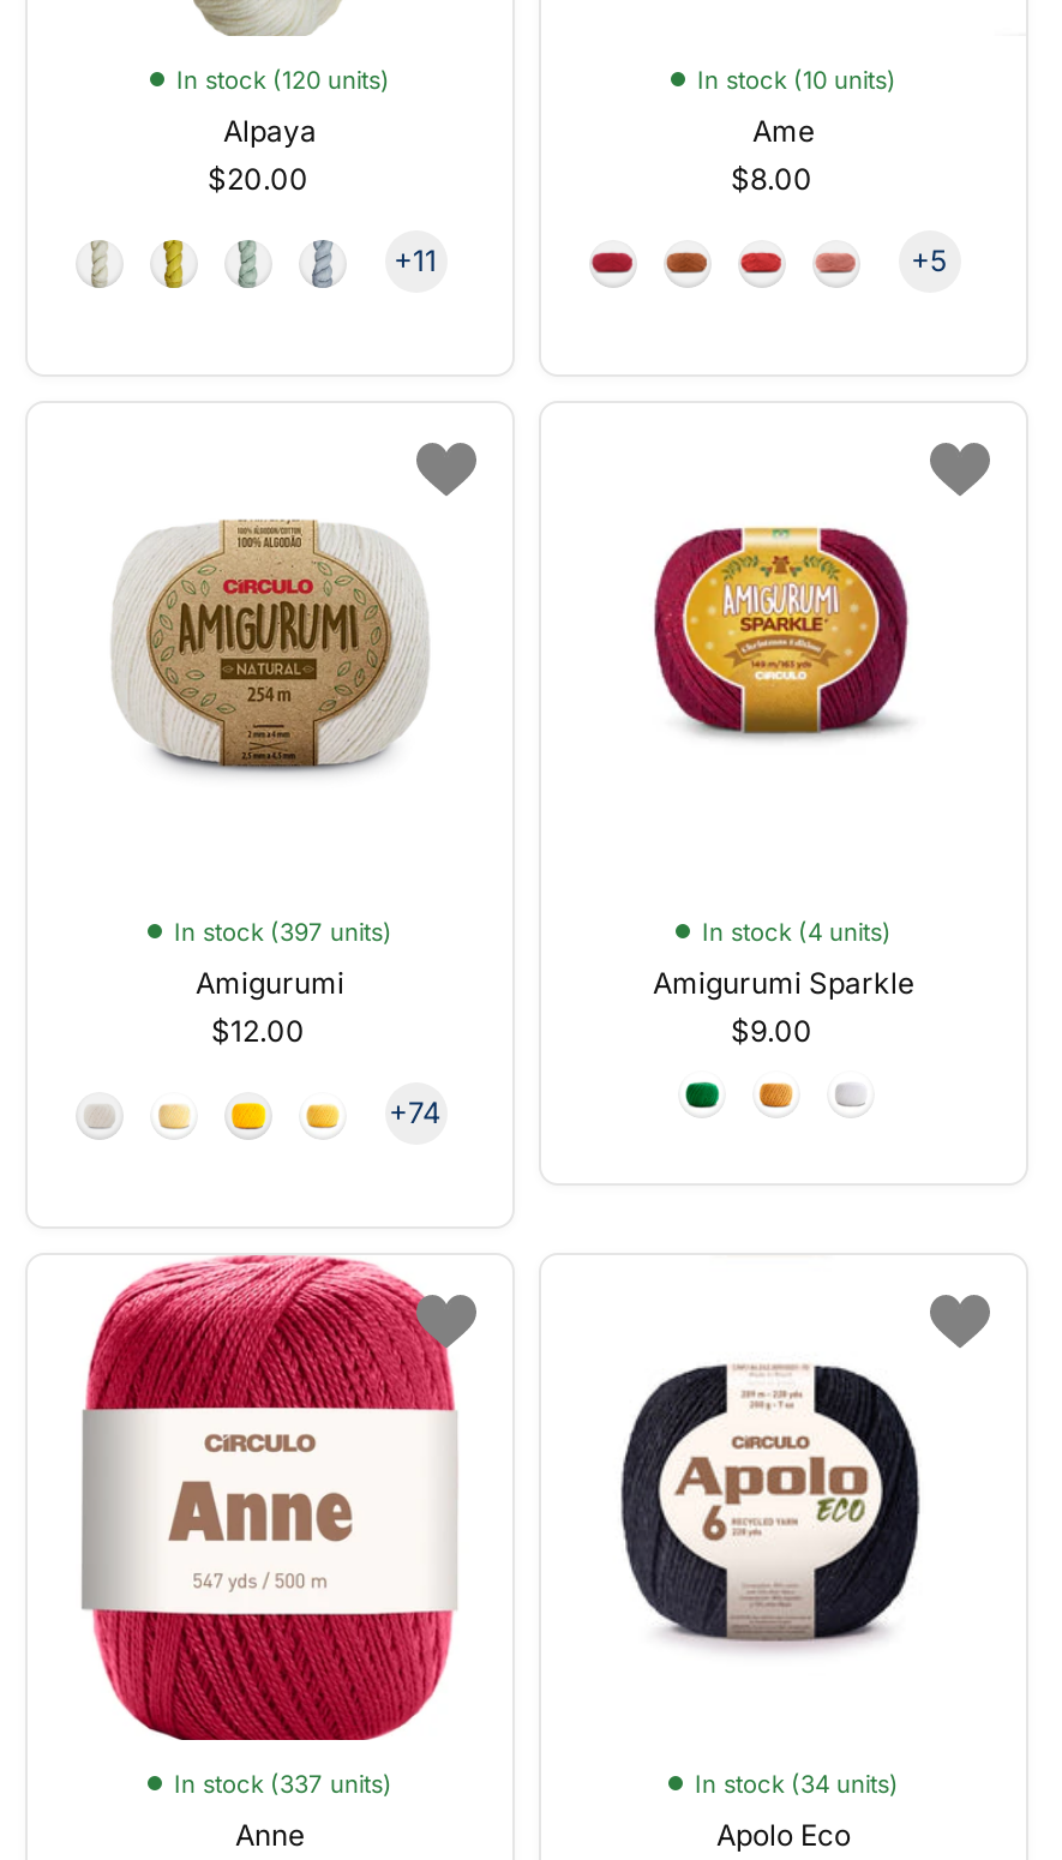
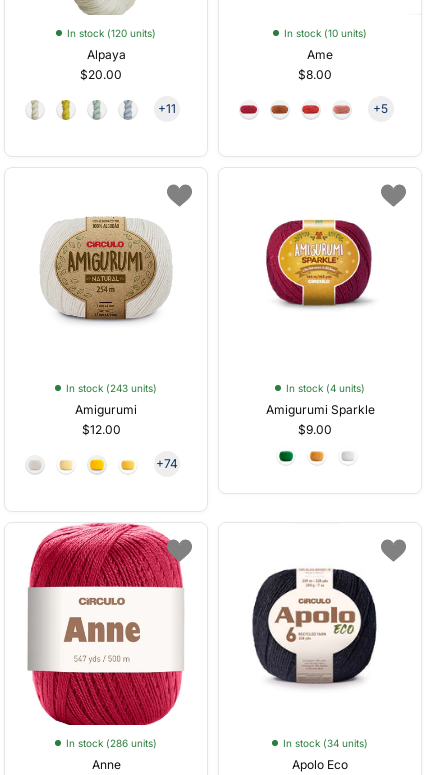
[174,917,392,945] In stock (397 units) -> [66,382,157,394] In stock (243 units)
[174,1769,392,1797] In stock (337 units) -> [66,737,157,749] In stock (286 units)

